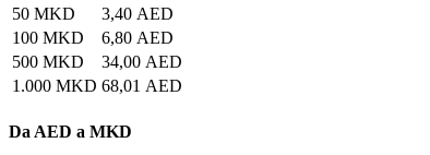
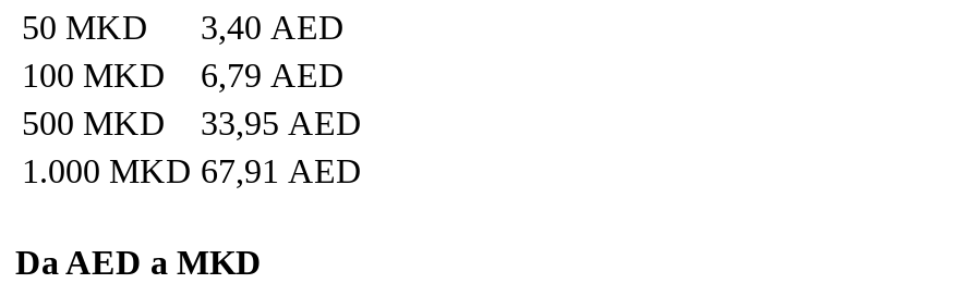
[12,28,174,47] 100 MKD 6,80 AED -> [22,56,345,93] 100 MKD 6,79 AED
[12,52,182,71] 500 MKD 34,00 AED -> [22,104,362,141] 500 MKD 33,95 AED
[12,76,182,95] 1.000 MKD 68,01 AED -> [22,152,362,189] 1.000 MKD 67,91 AED

